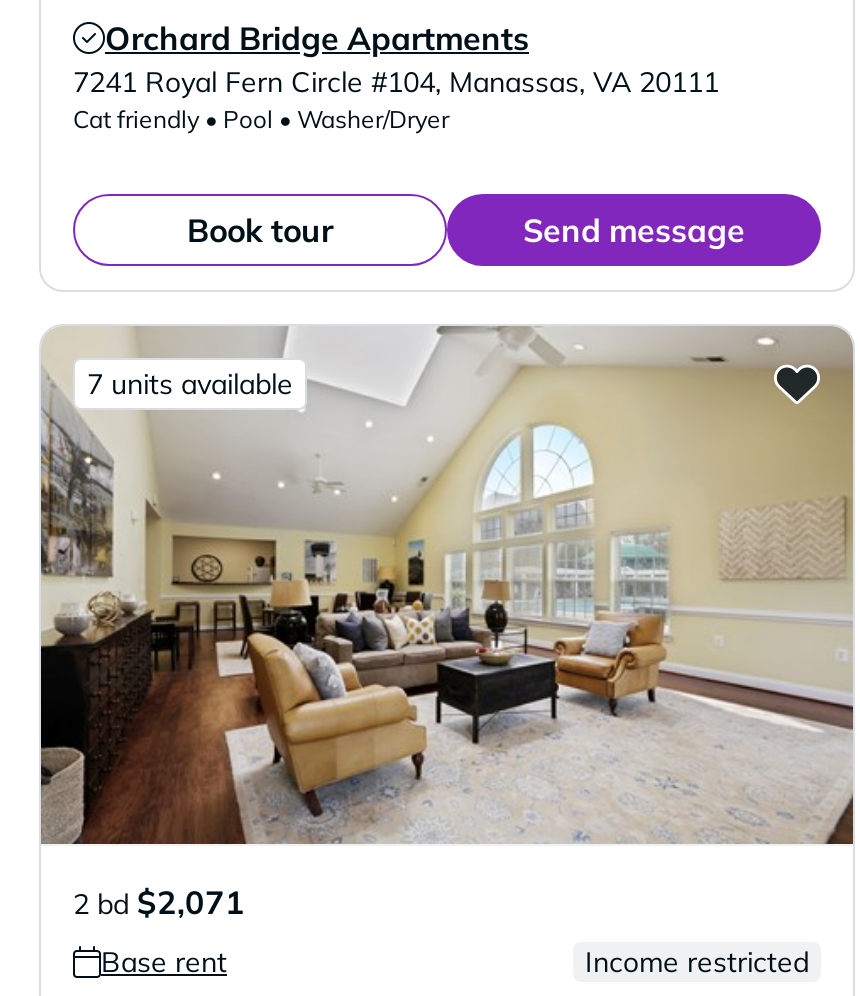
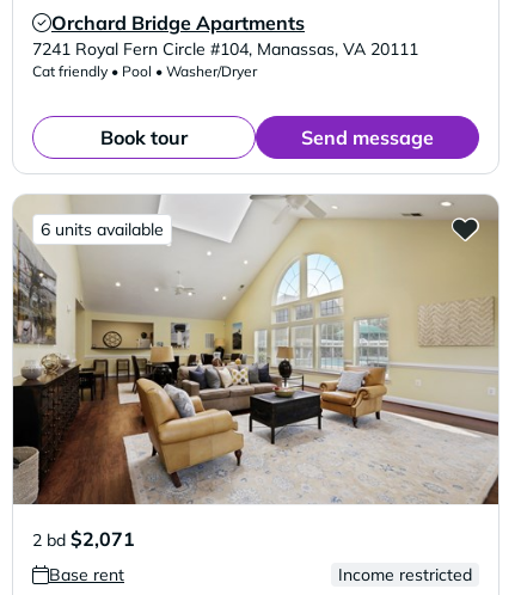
[87,366,293,402] 7 units available -> [41,219,164,240] 6 units available

